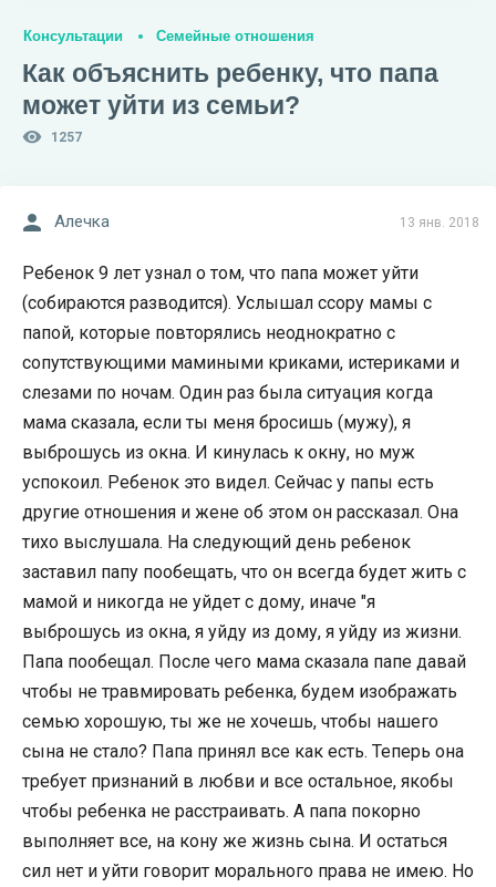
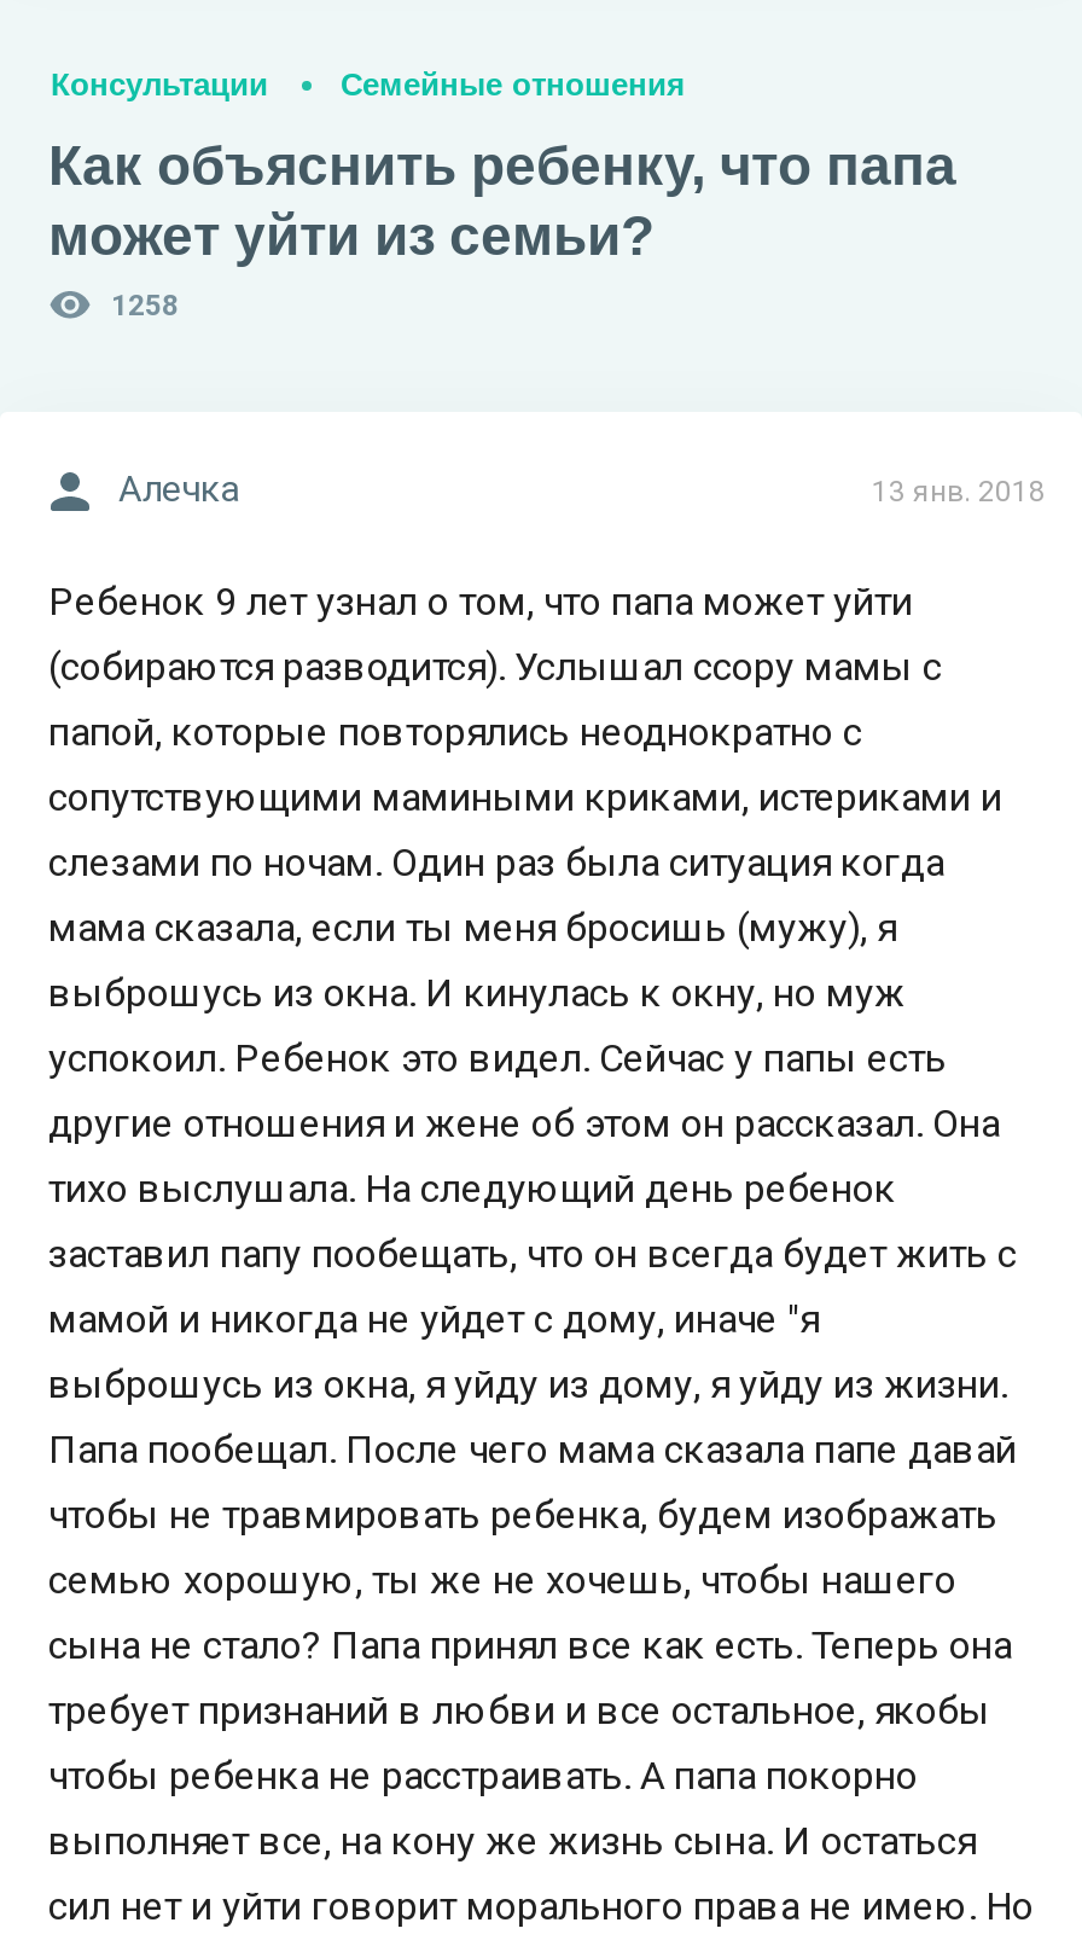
[51,130,82,145] 1257 -> [111,289,179,323] 1258

